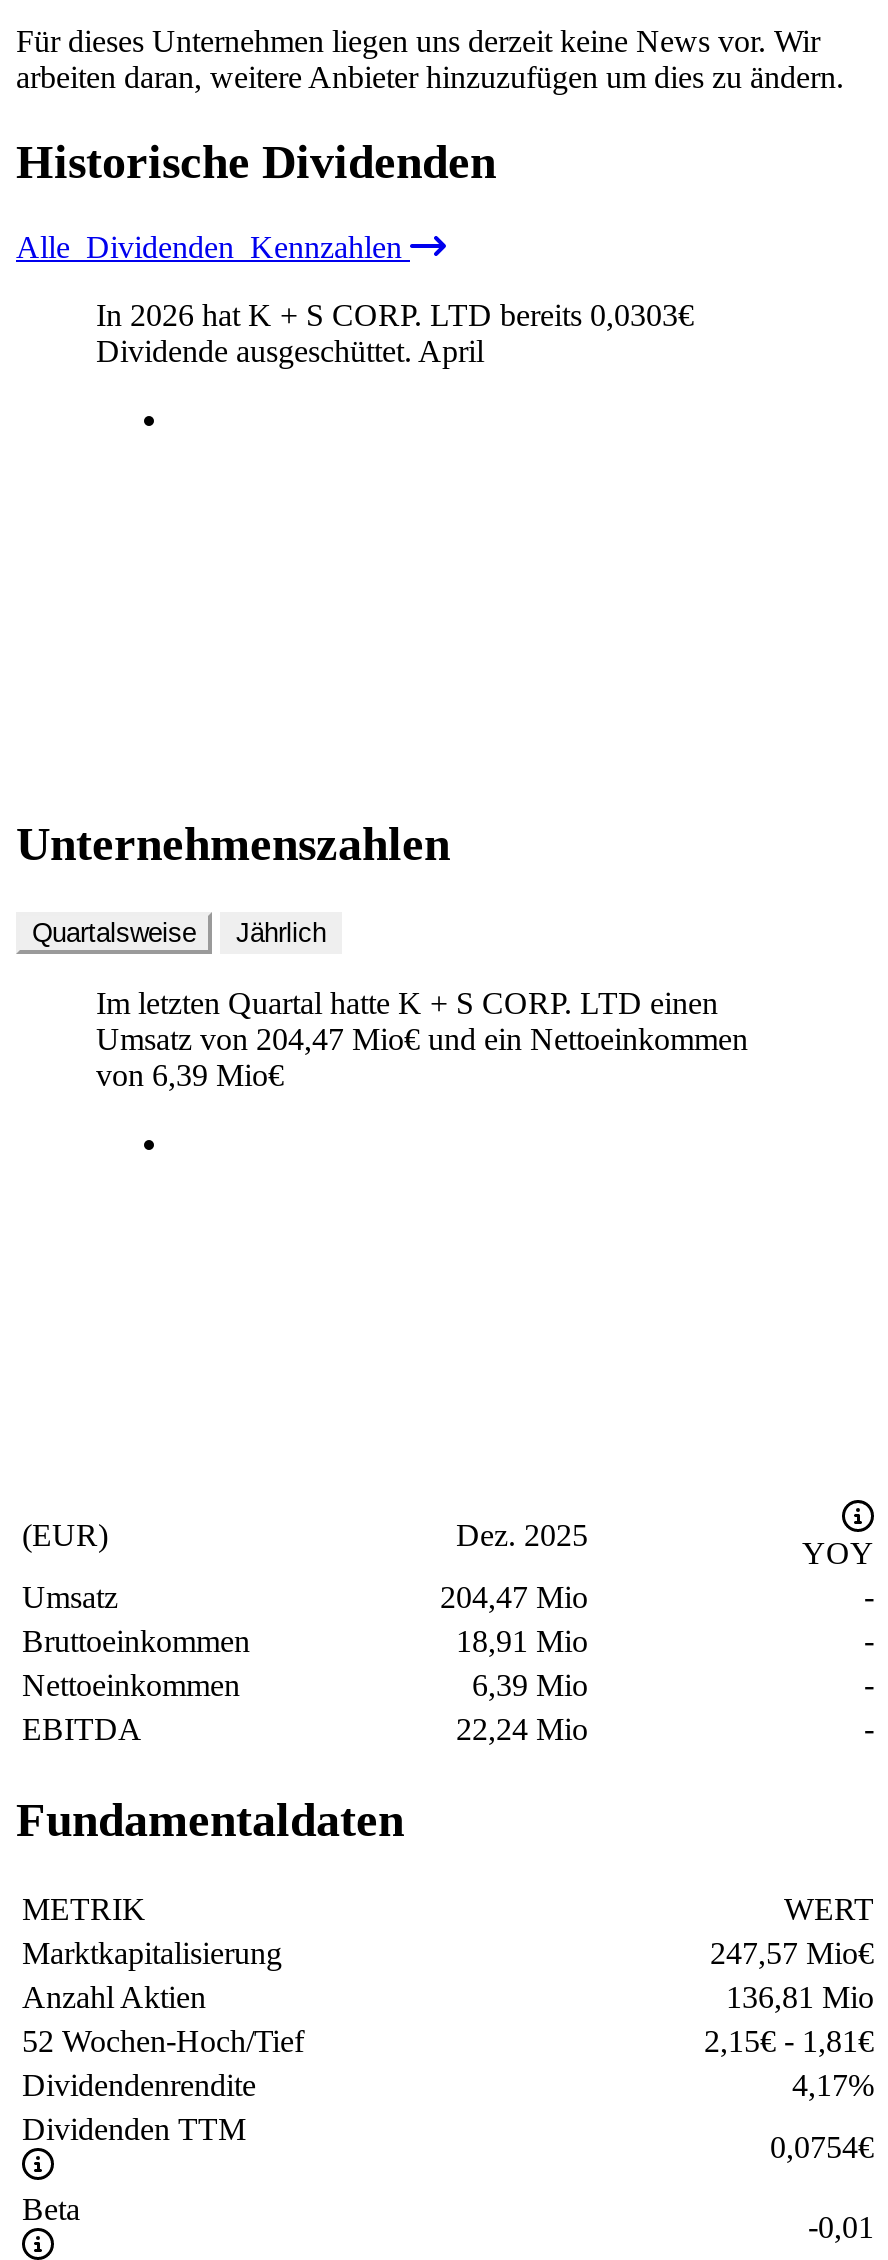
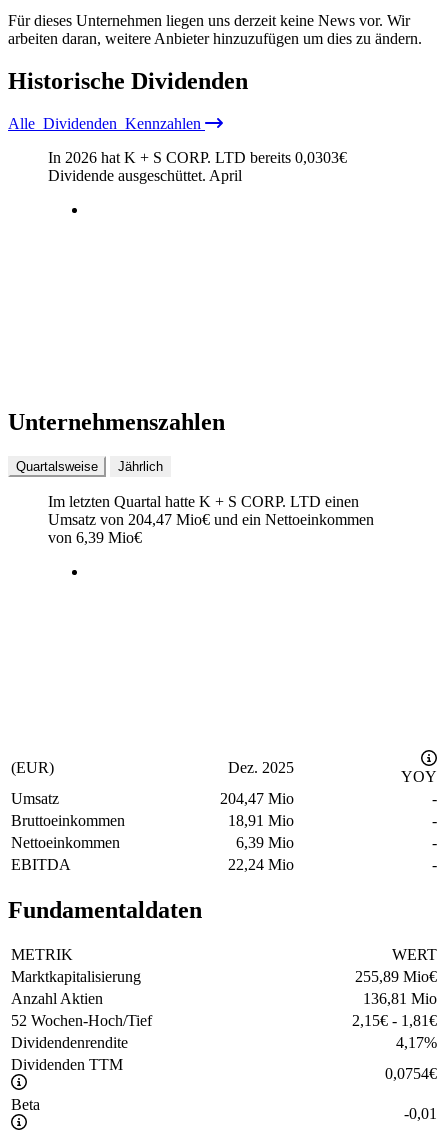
[710,1936,874,1970] 247,57 Mio€ -> [355,968,437,985] 255,89 Mio€

